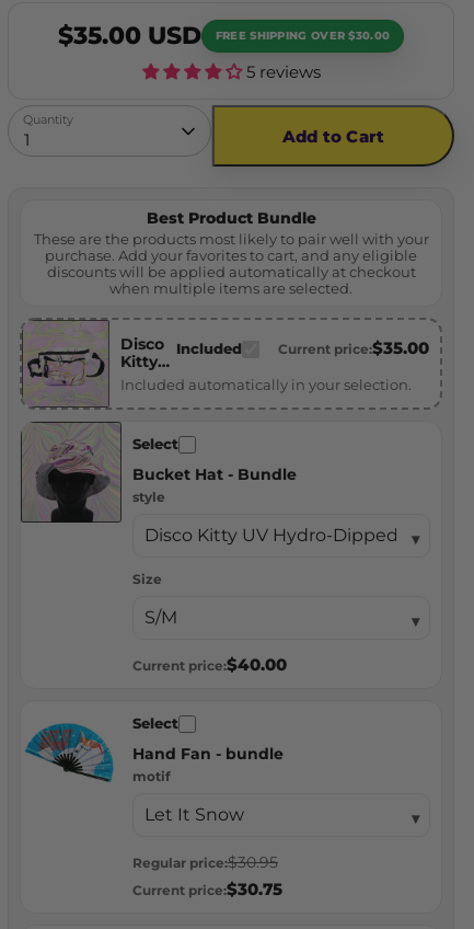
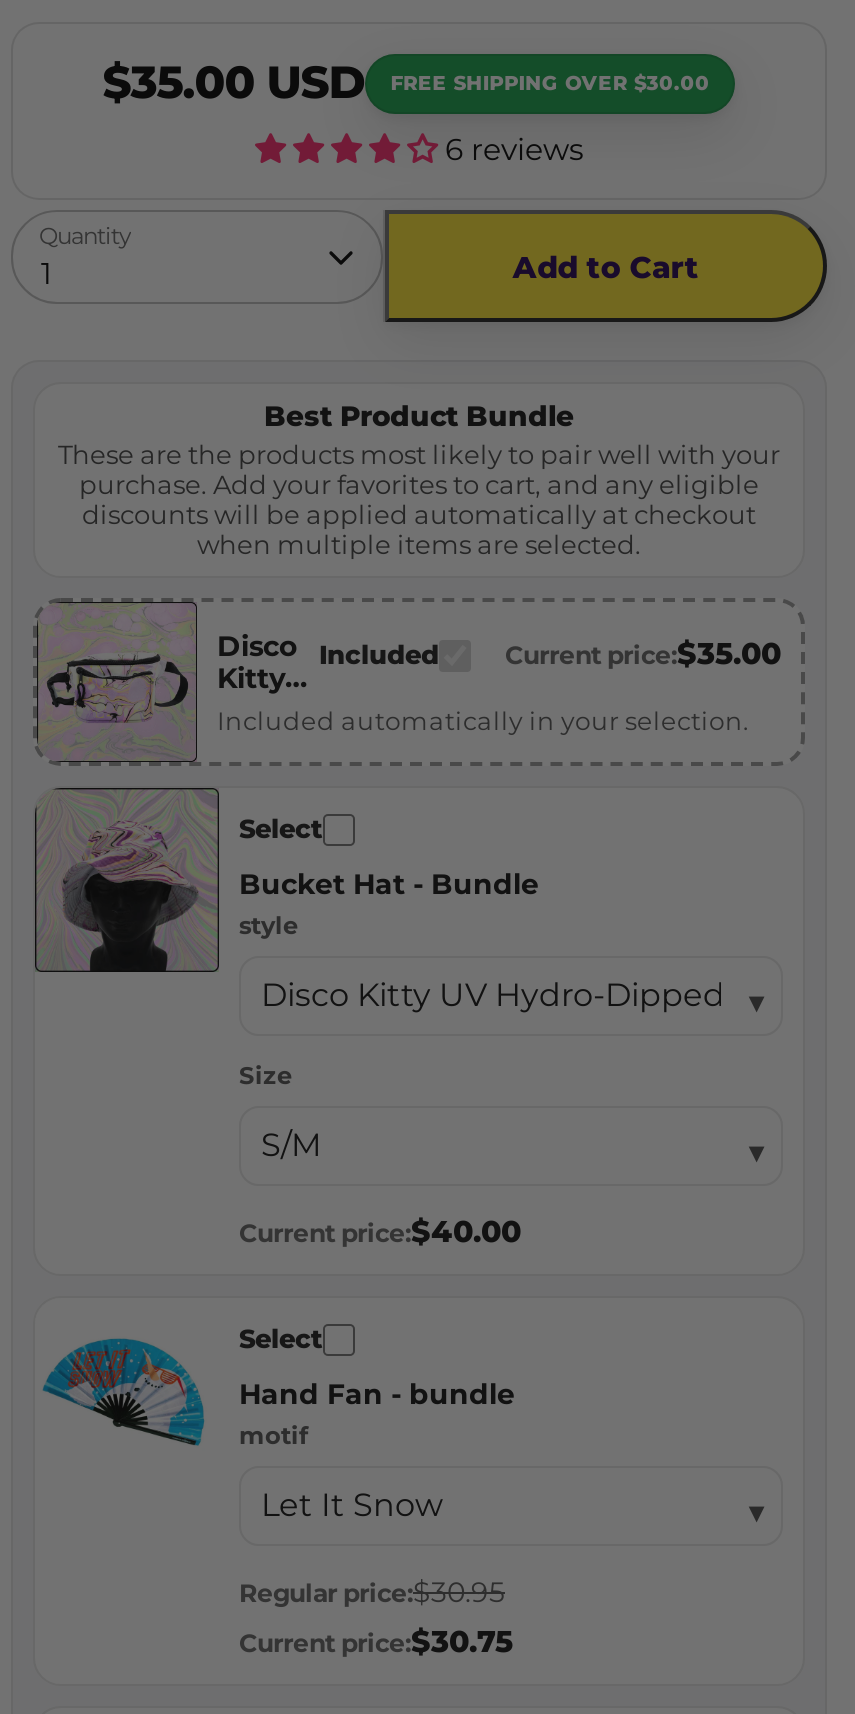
[246,61,320,82] 5 reviews -> [445,130,583,168] 6 reviews

